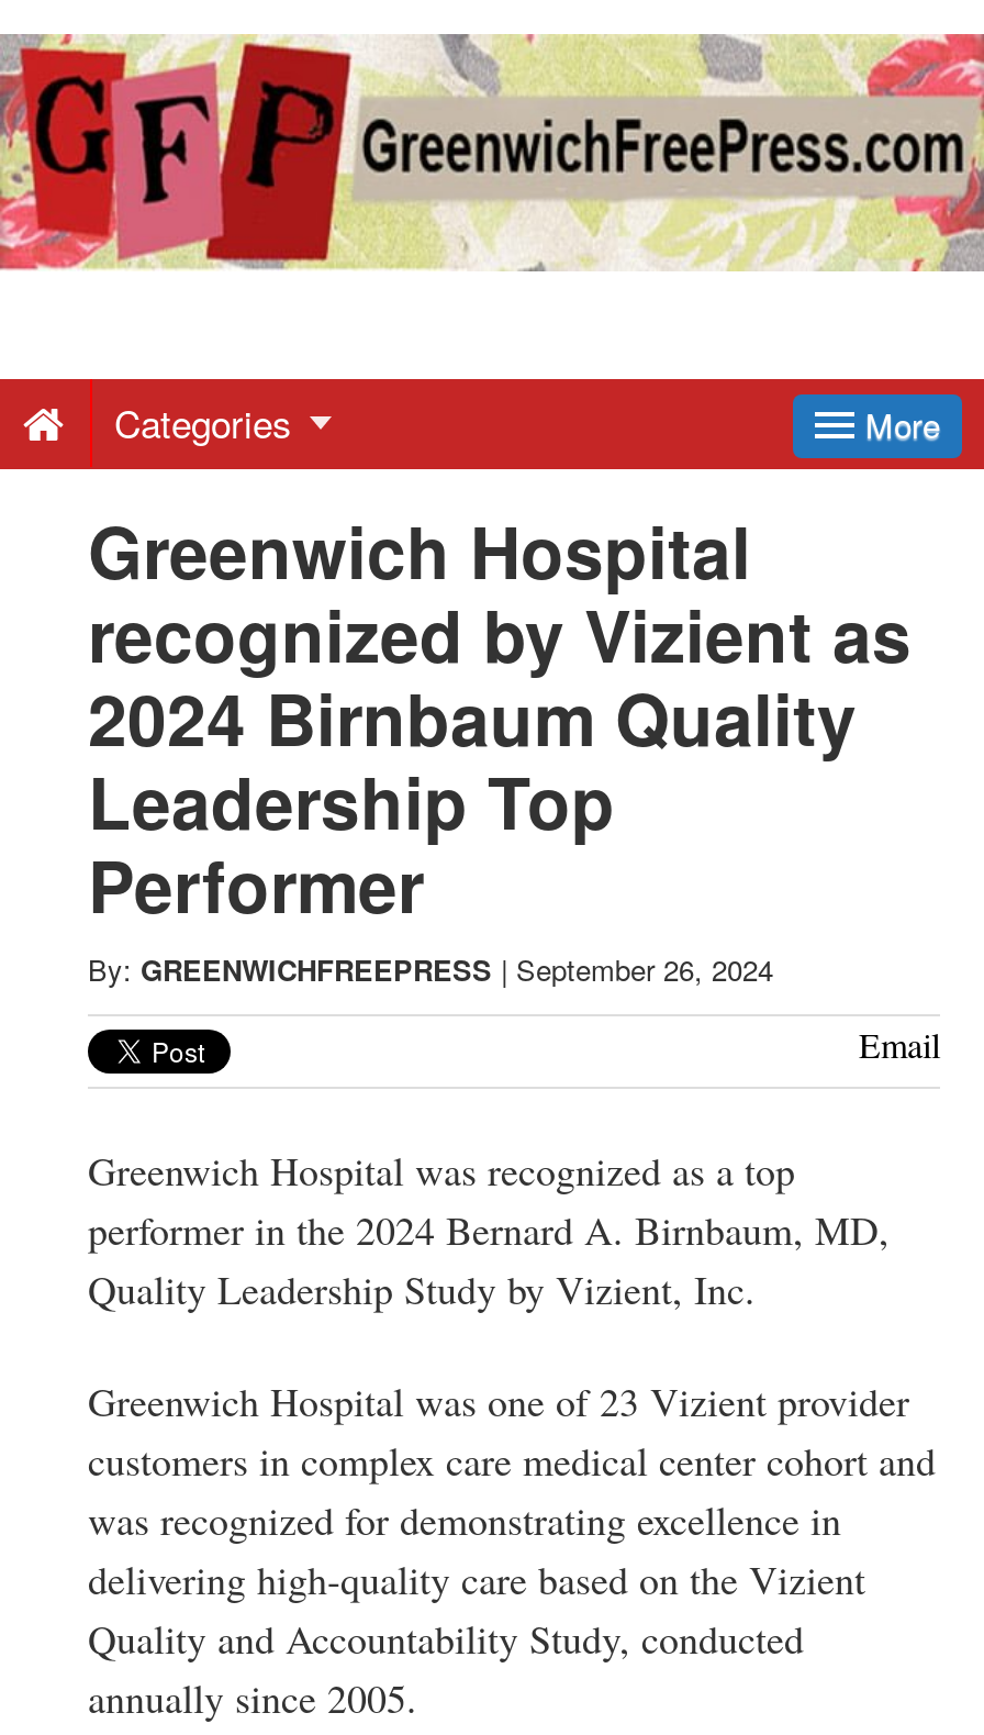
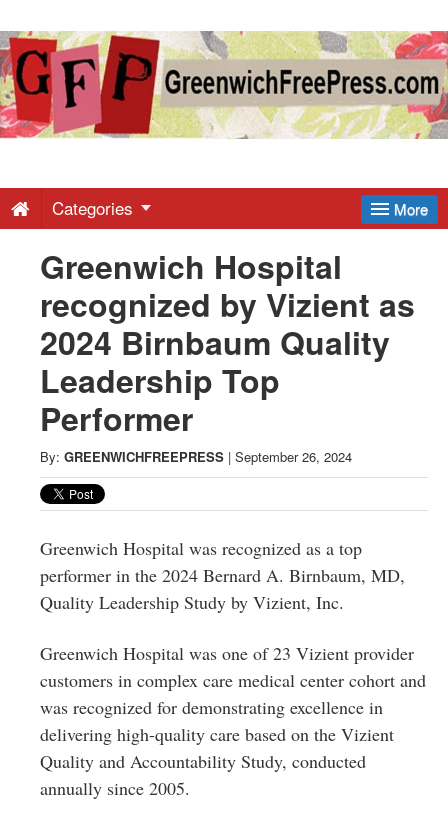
[859,1020,940,1066] Email -> none

